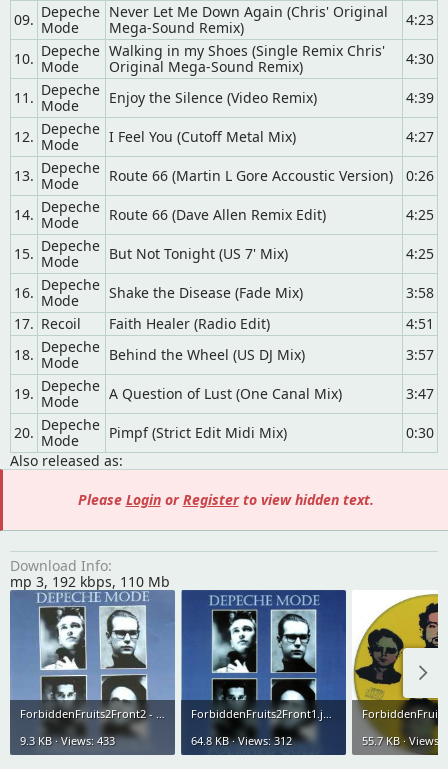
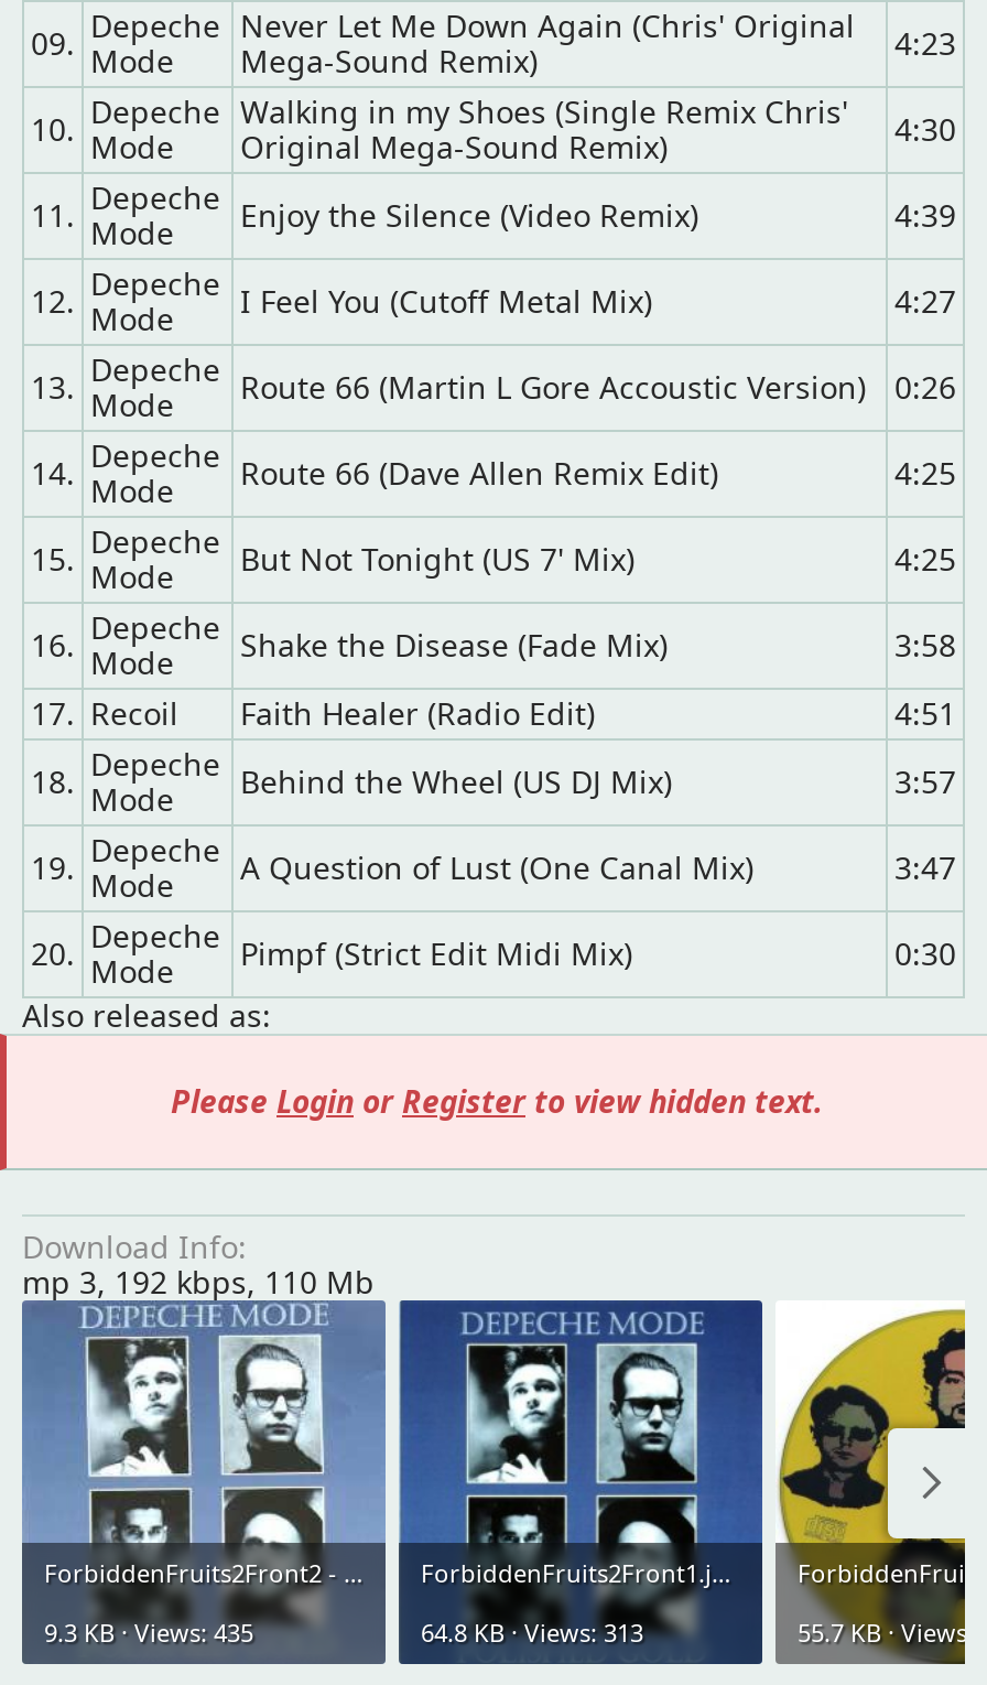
[20,733,115,748] 9.3 KB · Views: 433 -> [44,1617,253,1650] 9.3 KB · Views: 435
[191,733,292,748] 64.8 KB · Views: 312 -> [421,1617,643,1650] 64.8 KB · Views: 313

